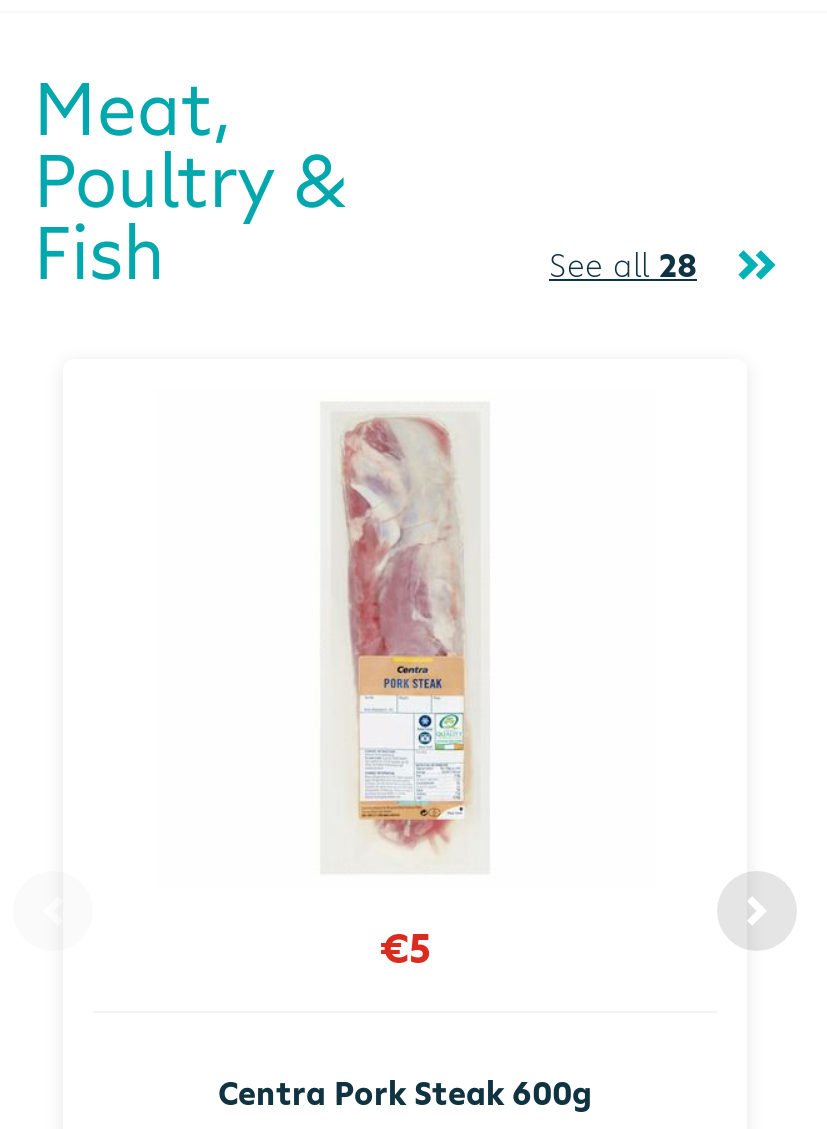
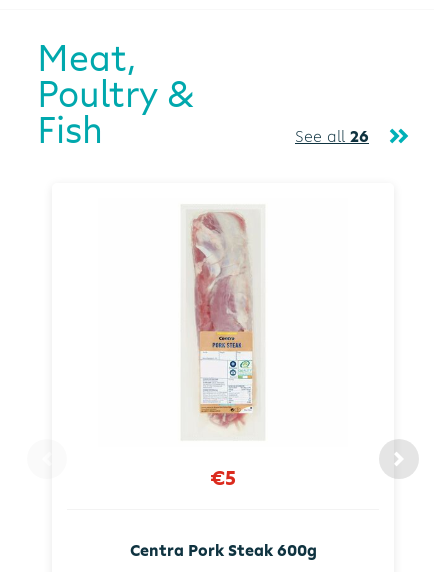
[549,243,697,287] See all 28 -> [295,125,369,147] See all 26

